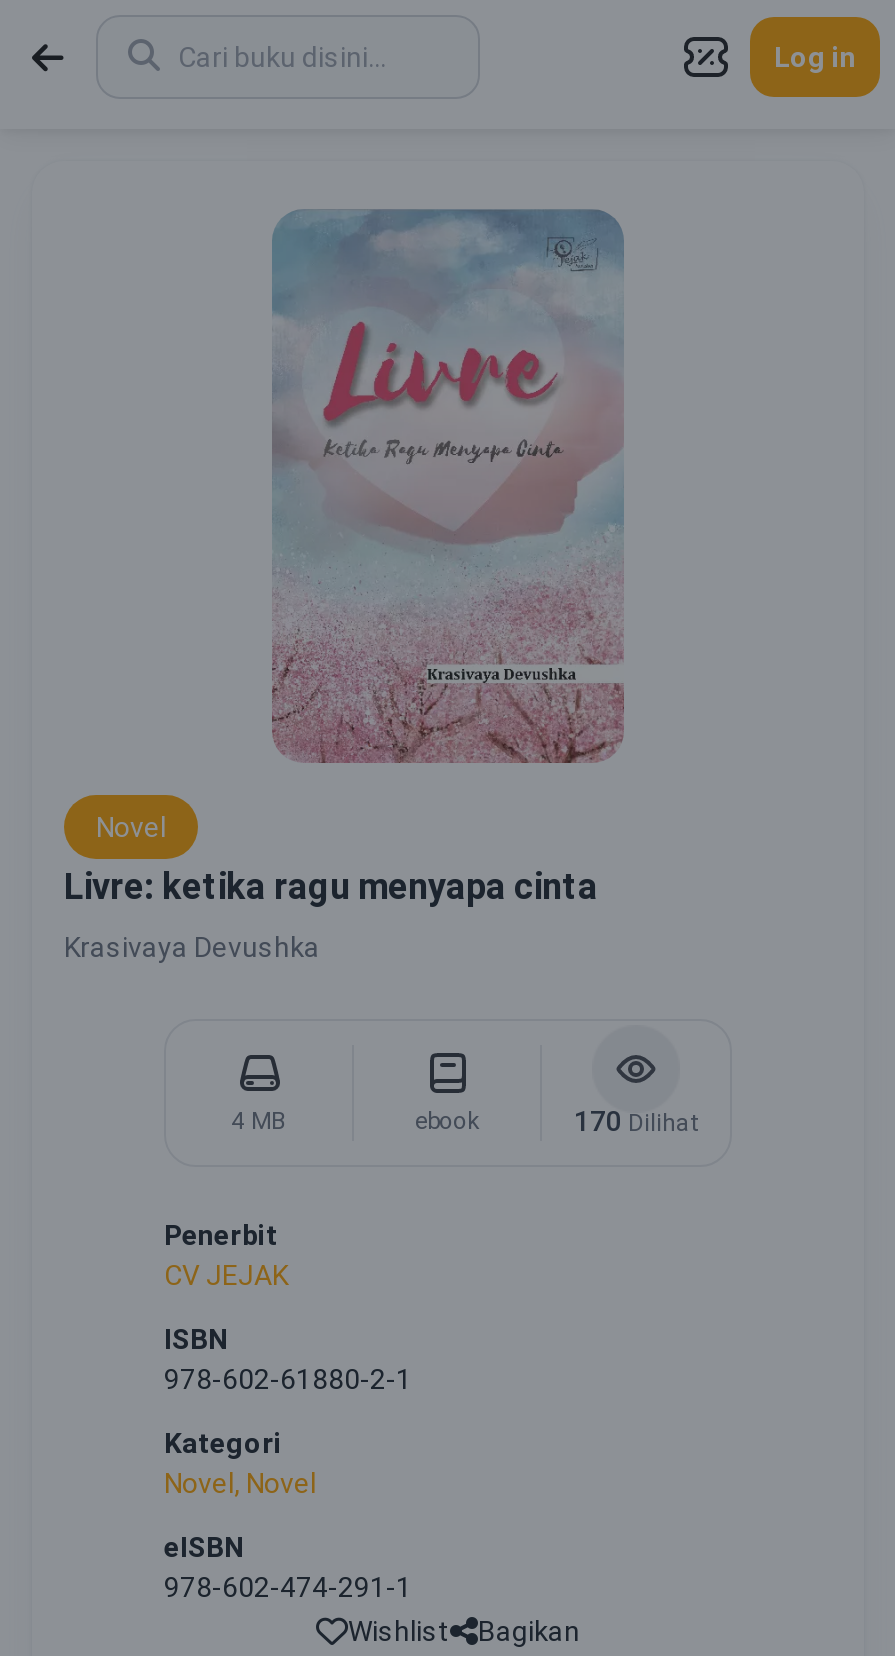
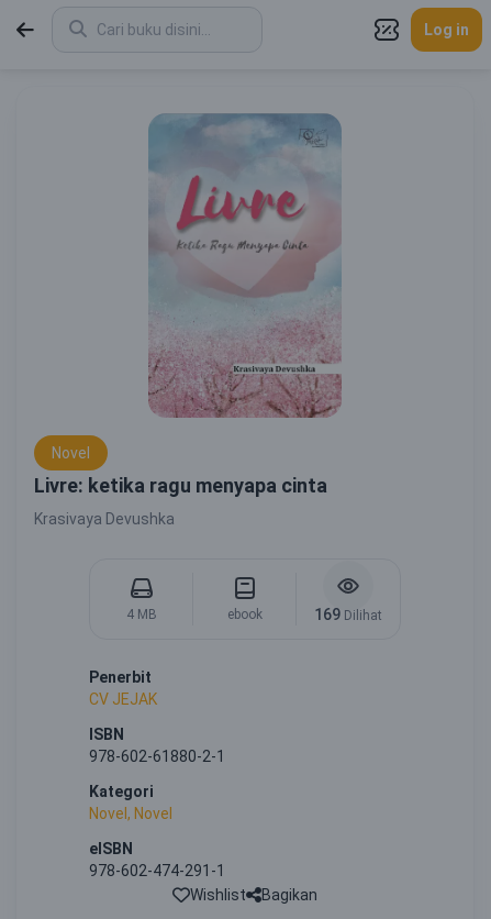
[574,1106,698,1138] 170 Dilihat -> [314,606,382,624] 169 Dilihat

